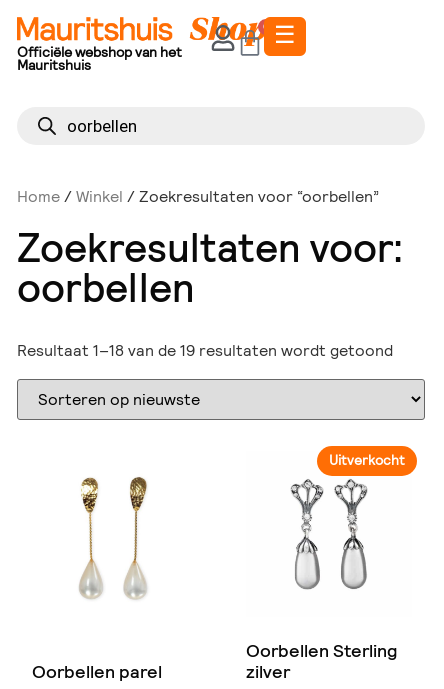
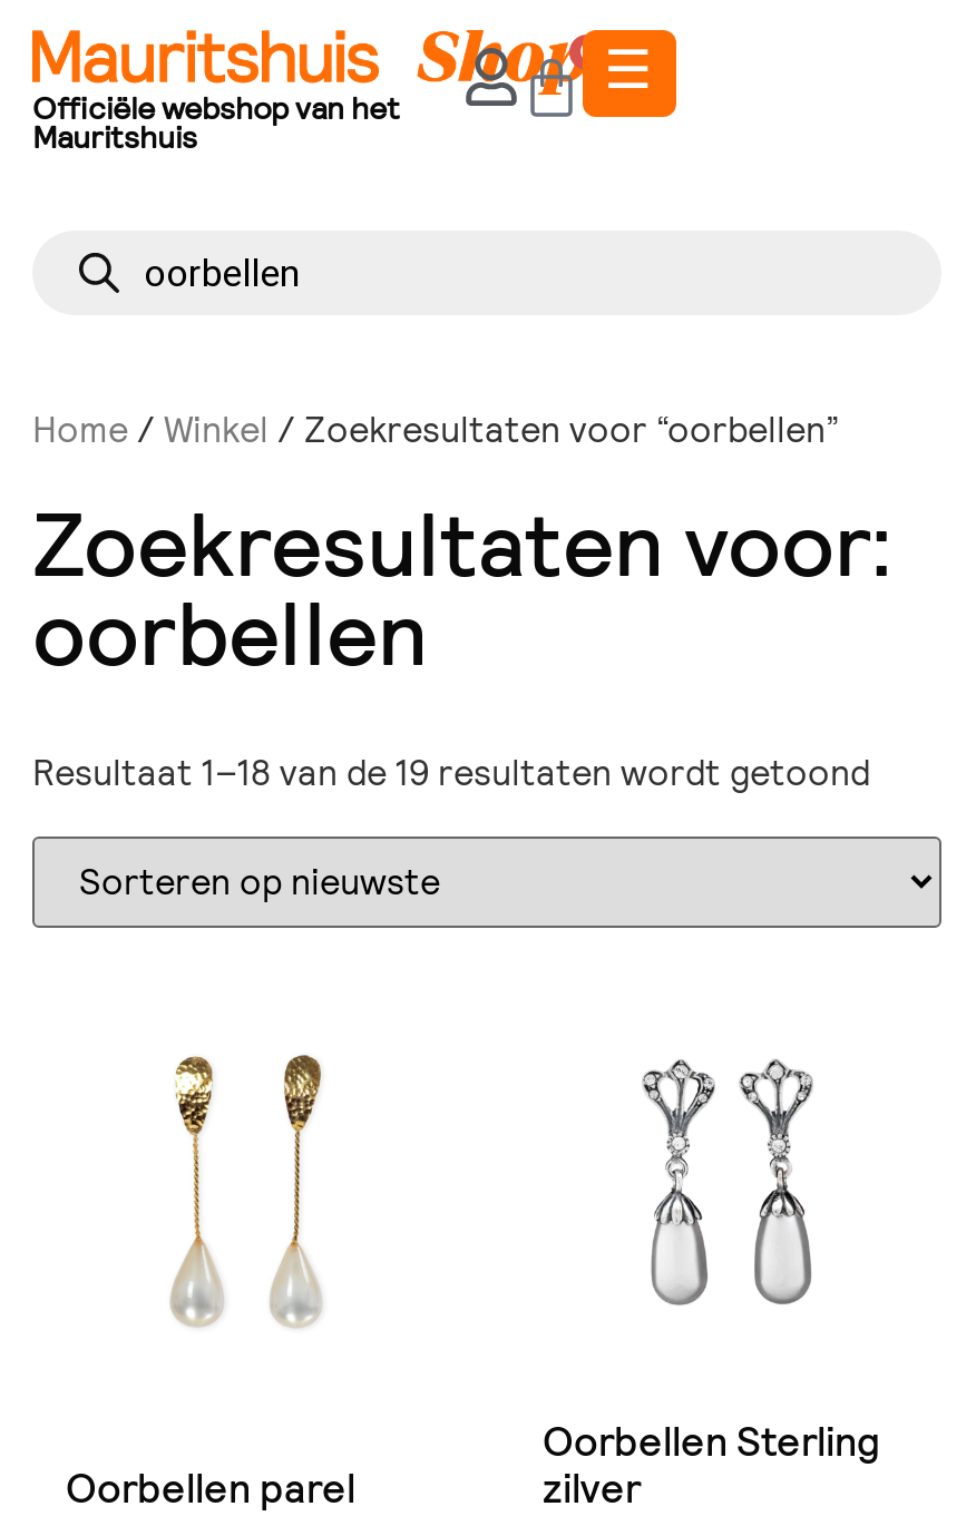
[329,452,405,469] Uitverkocht -> none

